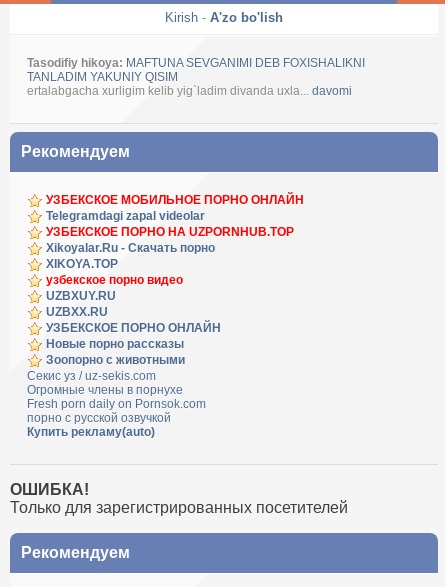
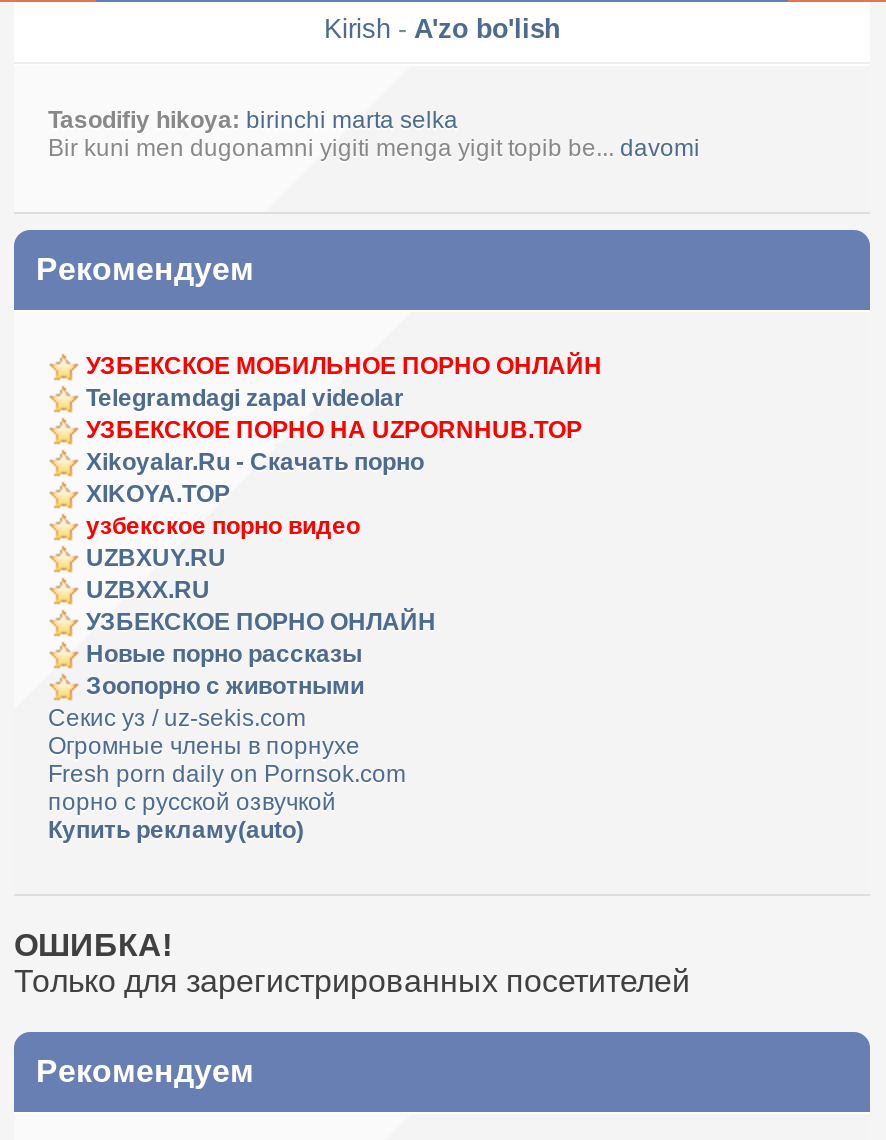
[27,56,365,98] Tasodifiy hikoya: MAFTUNA SEVGANIMI DEB FOXISHALIKNI | TANLADIM YAKUNIY QISIM | ertalabgacha xurligim kelib yig`ladim divanda uxla... davomi -> [48,106,700,162] Tasodifiy hikoya: birinchi marta selka | Bir kuni men dugonamni yigiti menga yigit topib be... davomi

